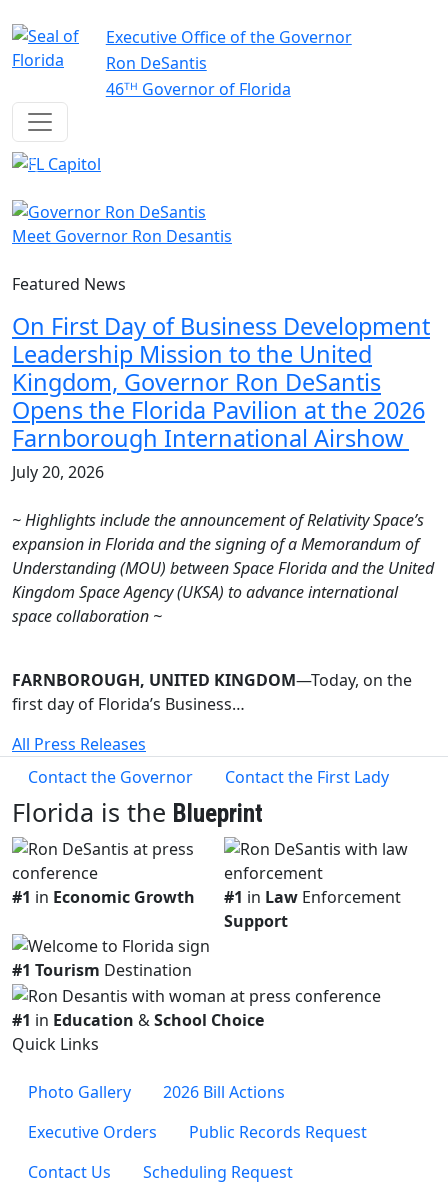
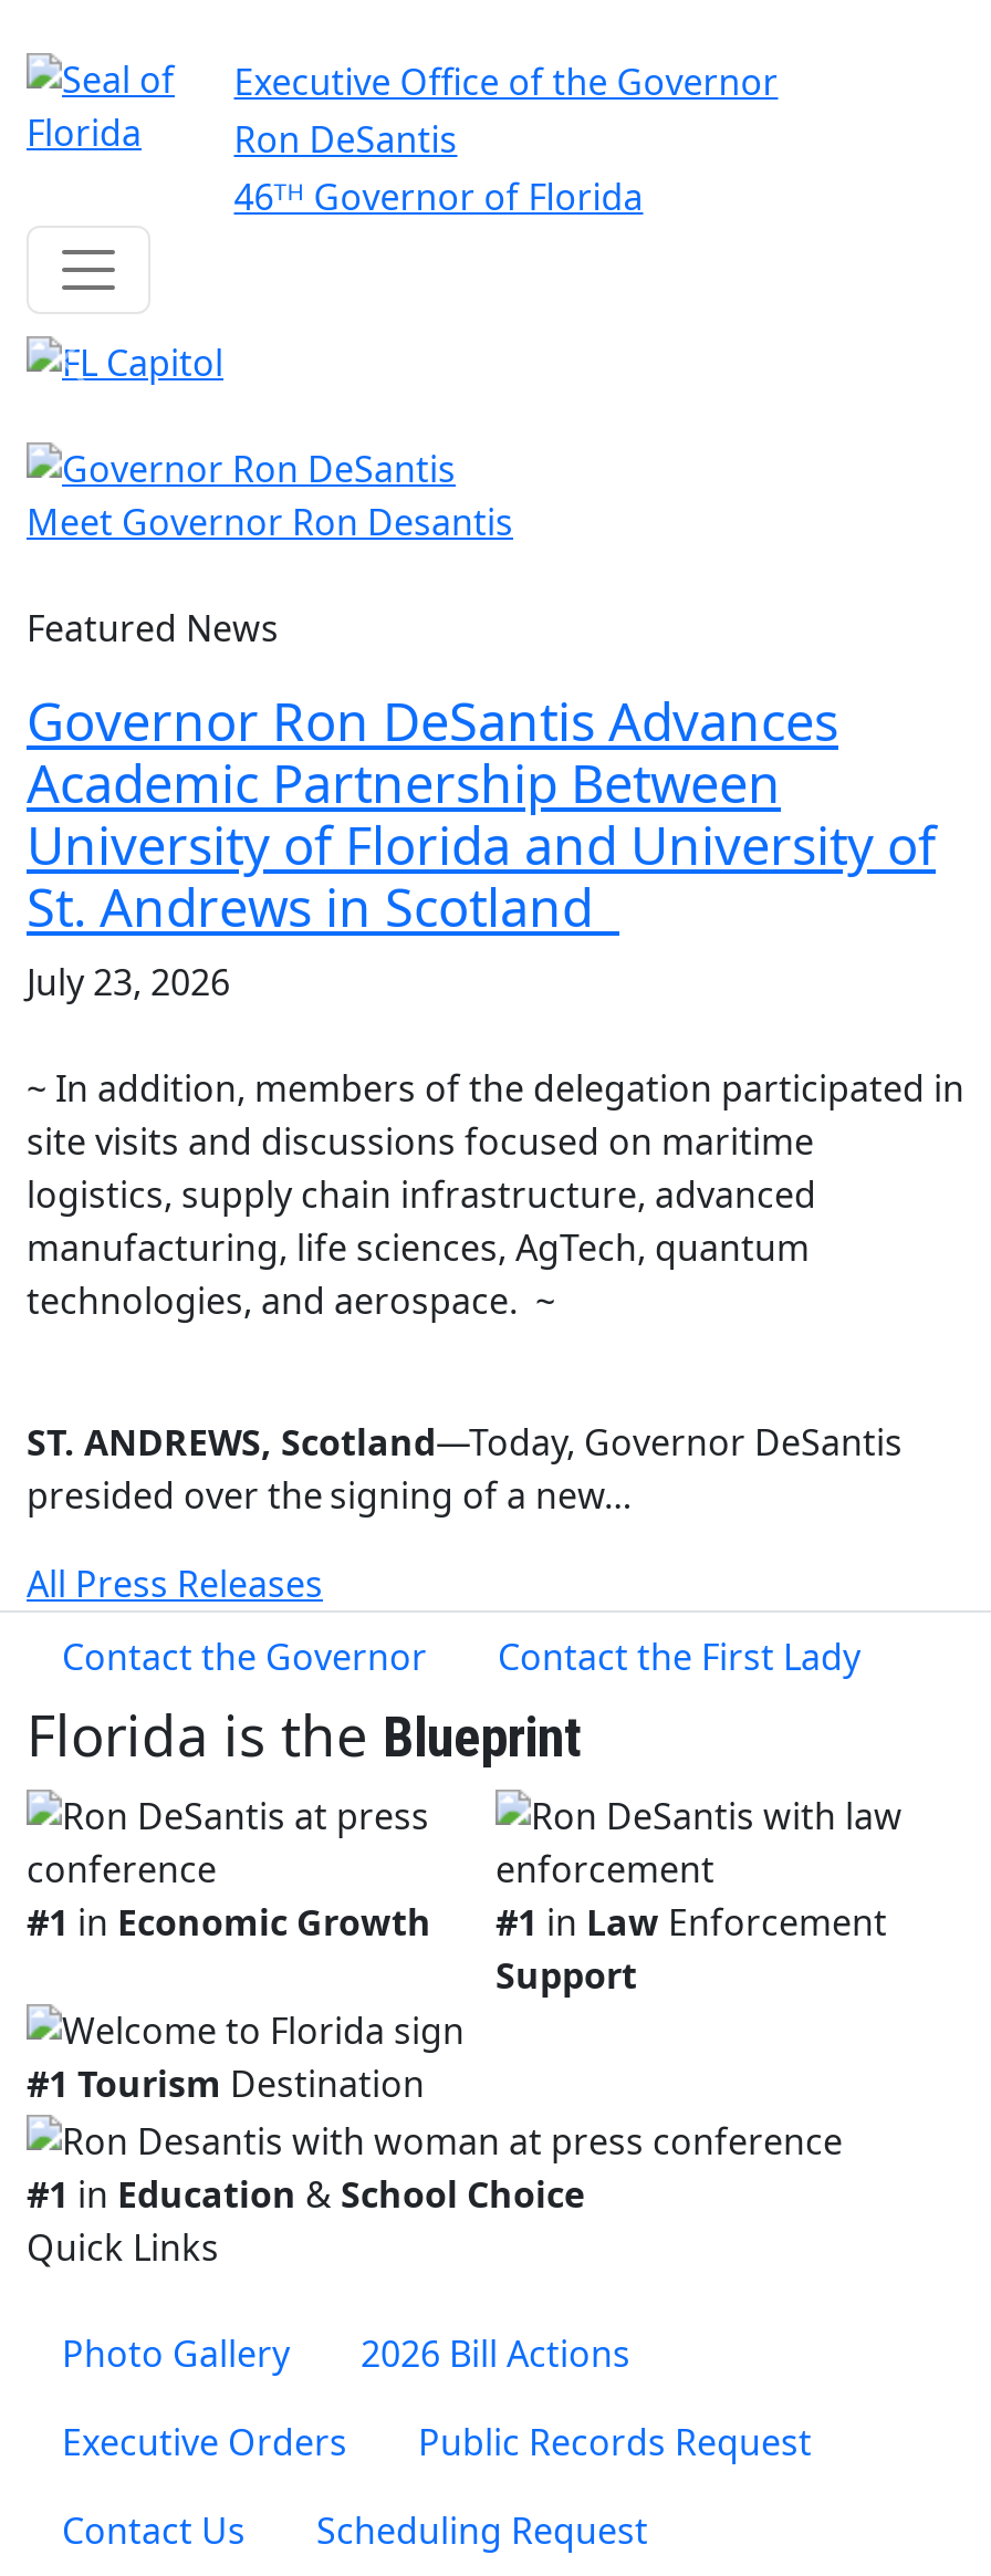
[12,310,430,483] On First Day of Business Development | Leadership Mission to the United | Kingdom, Governor Ron DeSantis | Opens the Florida Pavilion at the 2026 | Farnborough International Airshow | July 20, 2026 -> [27,685,936,1006] Governor Ron DeSantis Advances | Academic Partnership Between | University of Florida and University of | St. Andrews in Scotland | July 23, 2026
[12,509,434,627] ~ Highlights include the announcement of Relativity Space’s | expansion in Florida and the signing of a Memorandum of | Understanding (MOU) between Space Florida and the United | Kingdom Space Agency (UKSA) to advance international | space collaboration ~ -> [27,1063,964,1324] ~ In addition, members of the delegation participated in | site visits and discussions focused on maritime | logistics, supply chain infrastructure, advanced | manufacturing, life sciences, AgTech, quantum | technologies, and aerospace. ~
[12,669,412,715] FARNBOROUGH, UNITED KINGDOM—Today, on the | first day of Florida’s Business… -> [27,1417,903,1519] ST. ANDREWS, Scotland—Today, Governor DeSantis | presided over the signing of a new…

